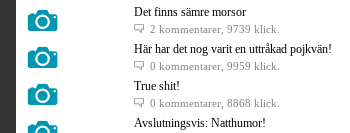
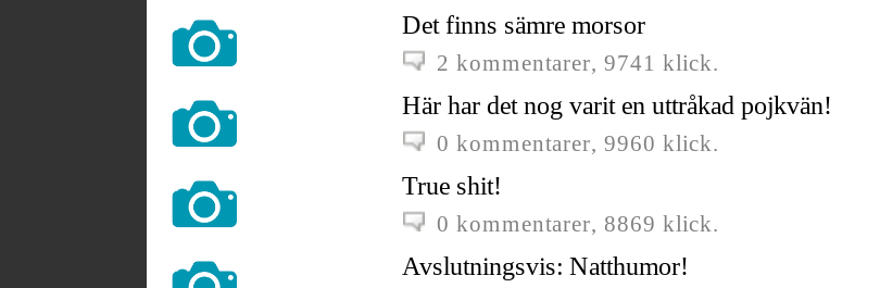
[149,24,279,35] 2 kommentarer, 9739 klick. -> [437,51,719,75] 2 kommentarer, 9741 klick.
[149,61,279,72] 0 kommentarer, 9959 klick. -> [437,132,719,155] 0 kommentarer, 9960 klick.
[149,98,279,109] 0 kommentarer, 8868 klick. -> [437,212,719,236] 0 kommentarer, 8869 klick.

